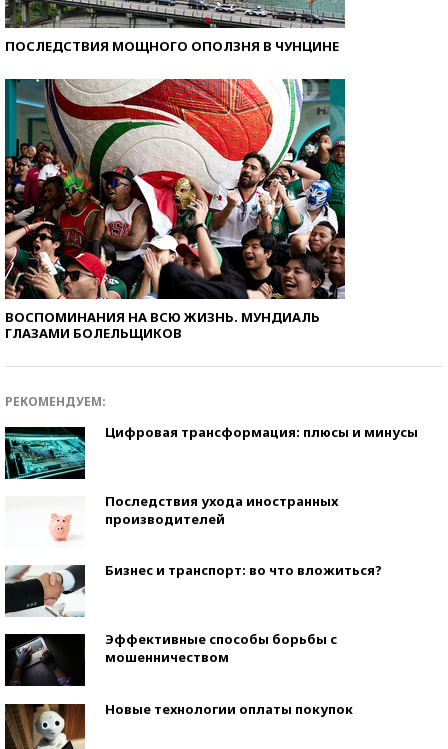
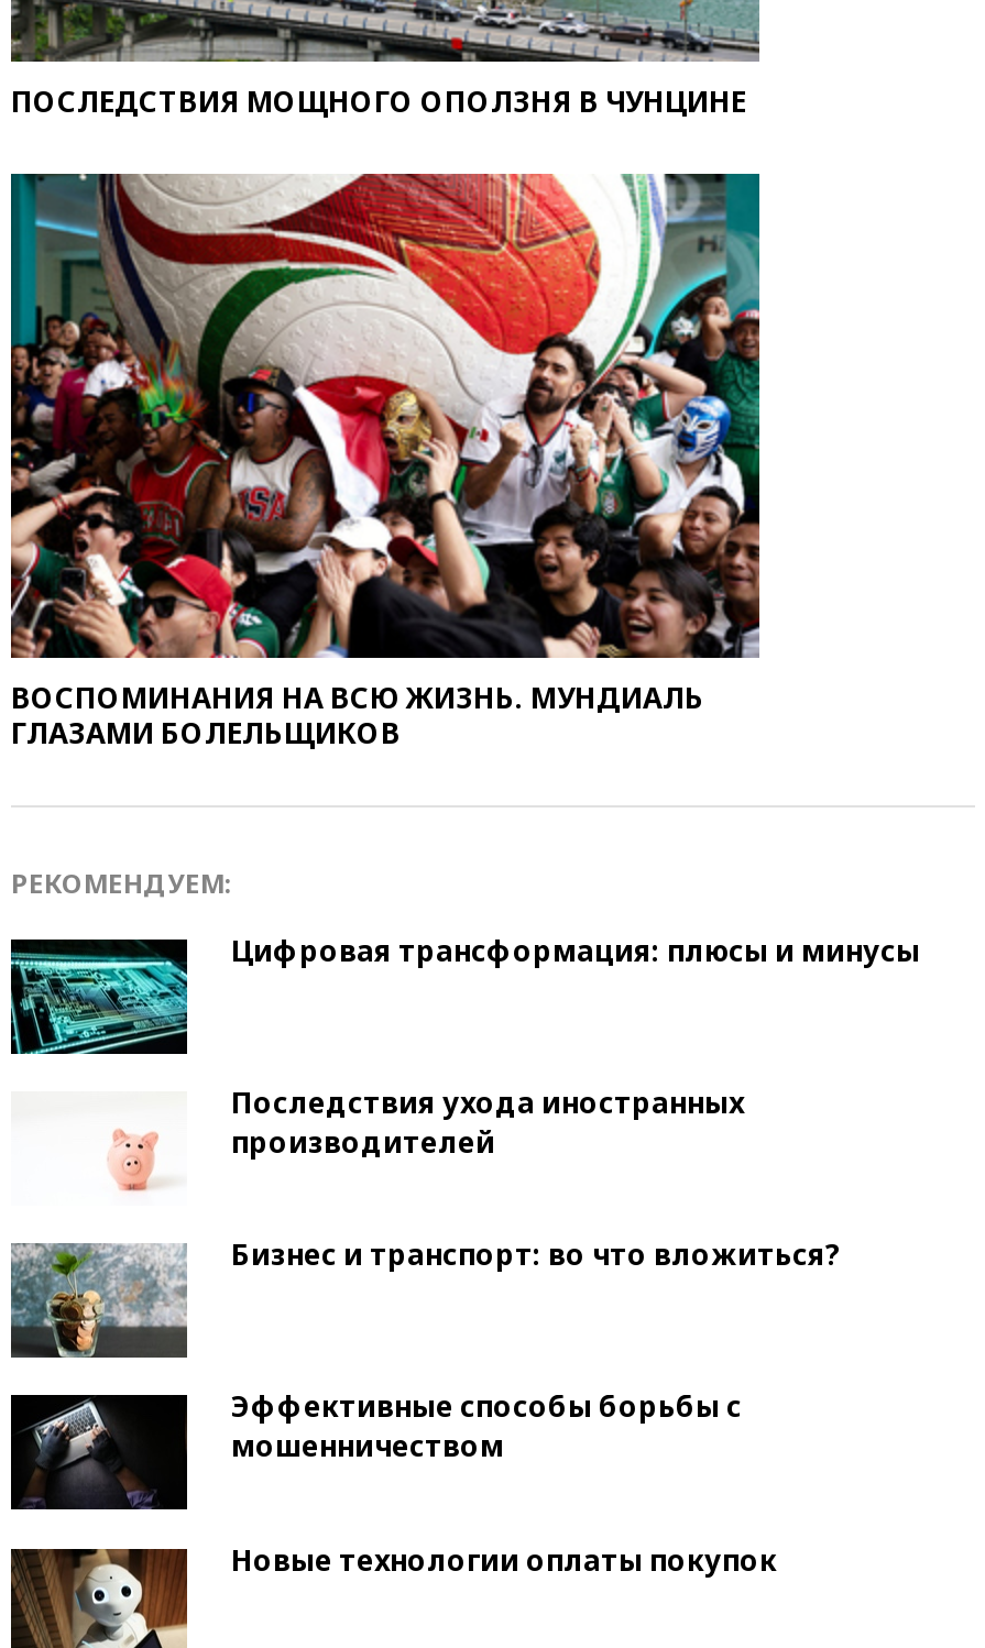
[5,564,85,618] [image] -> [9,1243,189,1360] [image]

